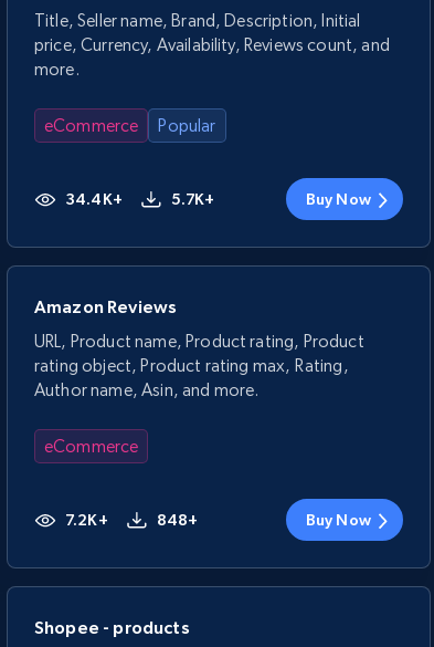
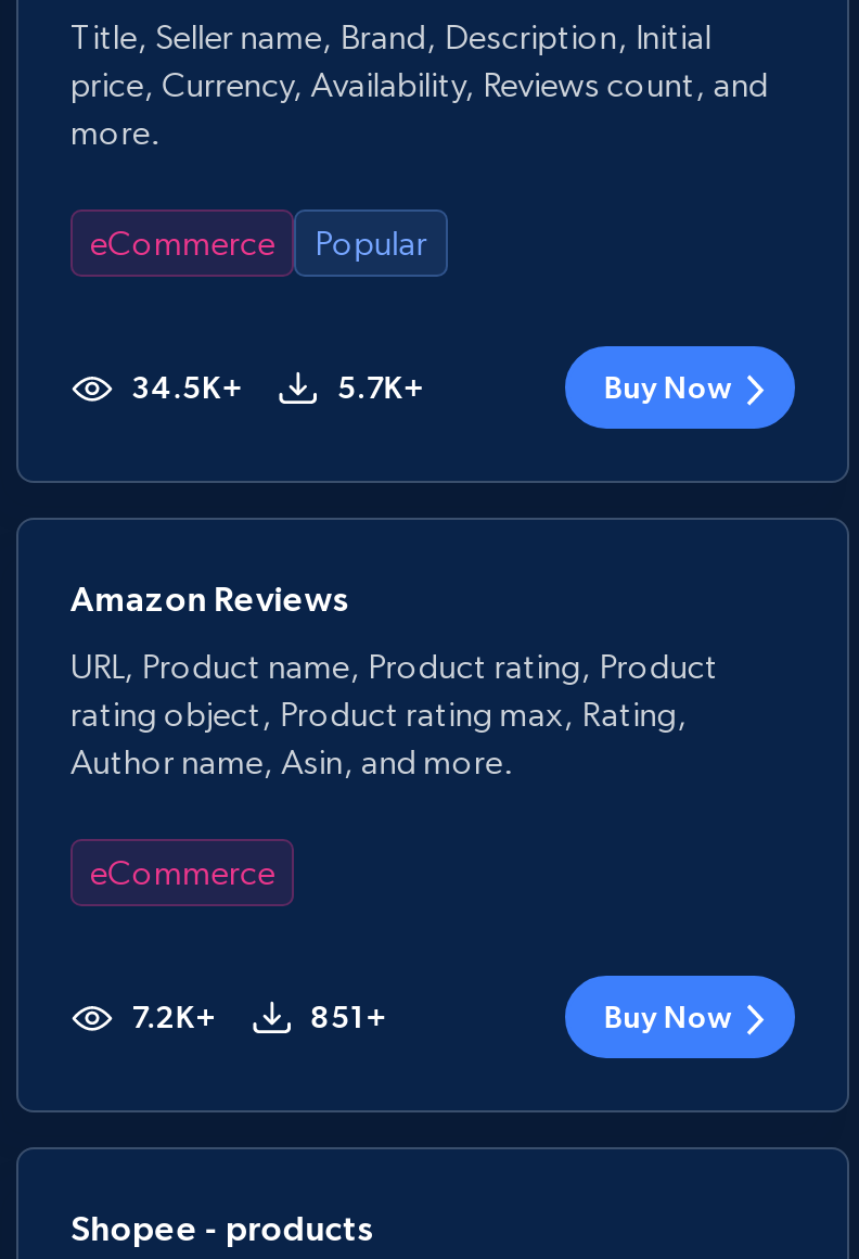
[65,190,122,208] 34.4K+ -> [131,370,241,405] 34.5K+
[156,511,198,529] 848+ -> [311,1000,386,1034] 851+

